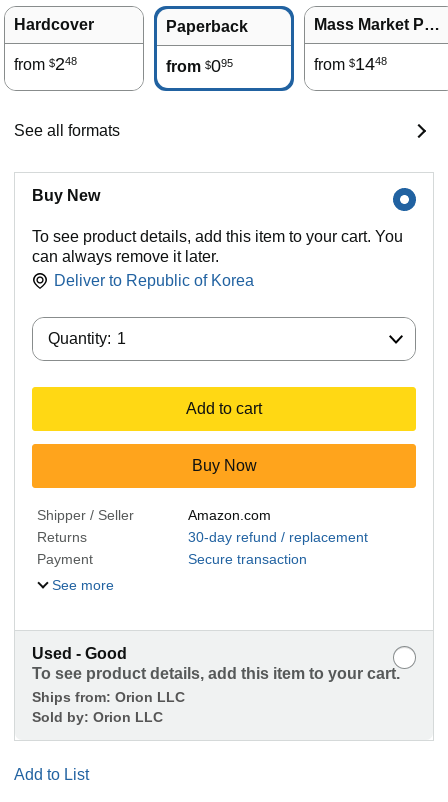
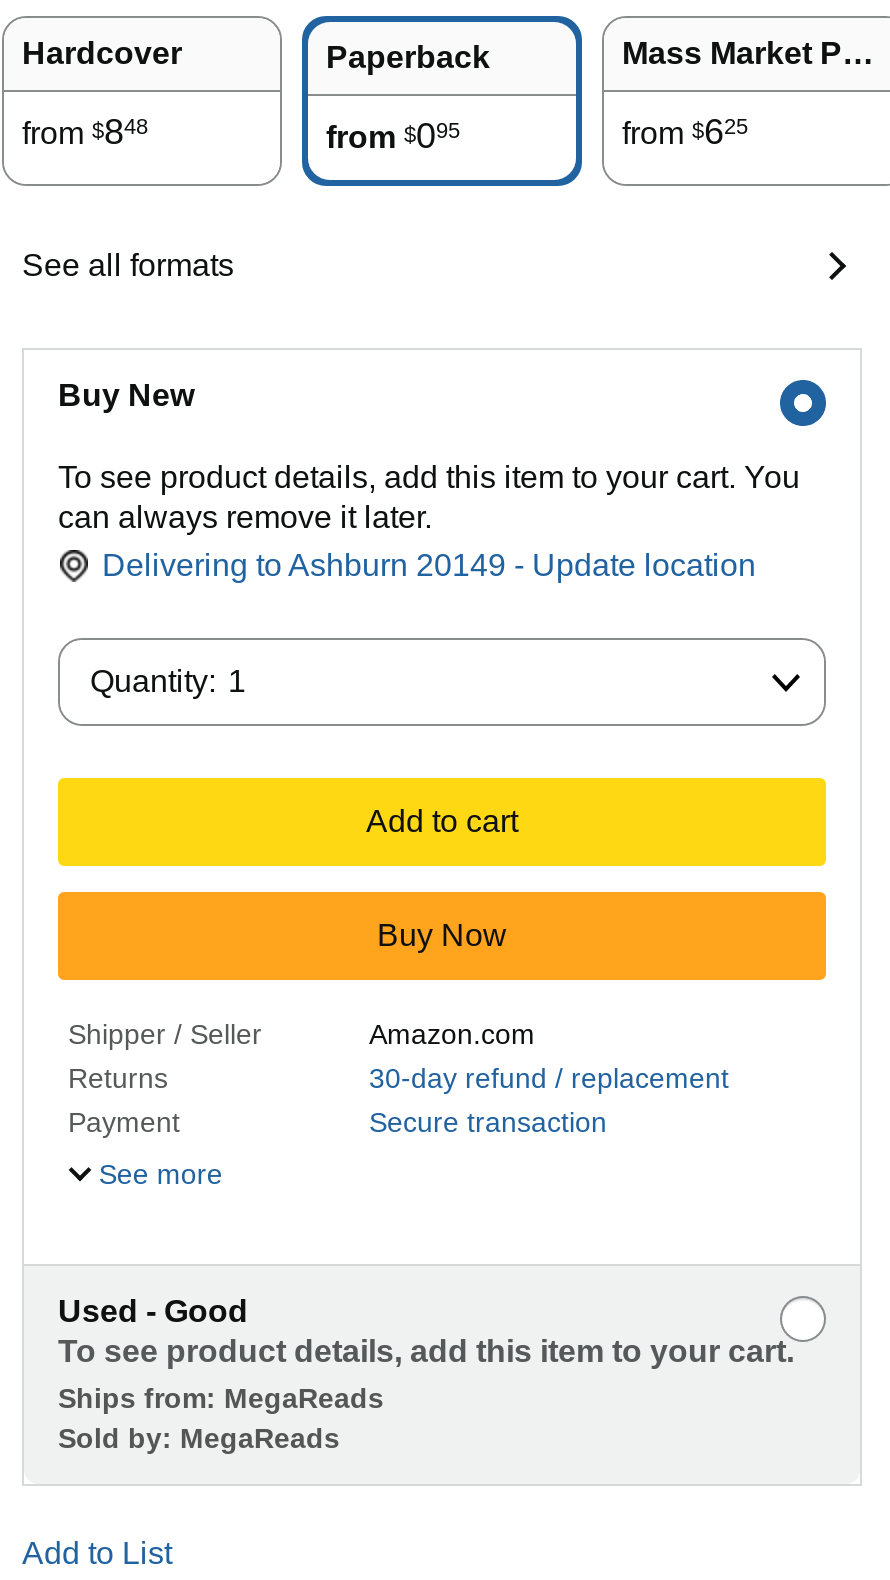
[14,54,77,74] from $248 -> [22,112,148,152] from $848
[314,54,387,74] from $1448 -> [622,112,748,152] from $625
[54,272,254,289] Deliver to Republic of Korea -> [102,548,756,582] Delivering to Ashburn 20149 - Update location
[32,689,185,725] Ships from: Orion LLC | Sold by: Orion LLC -> [58,1382,384,1454] Ships from: MegaReads | Sold by: MegaReads

